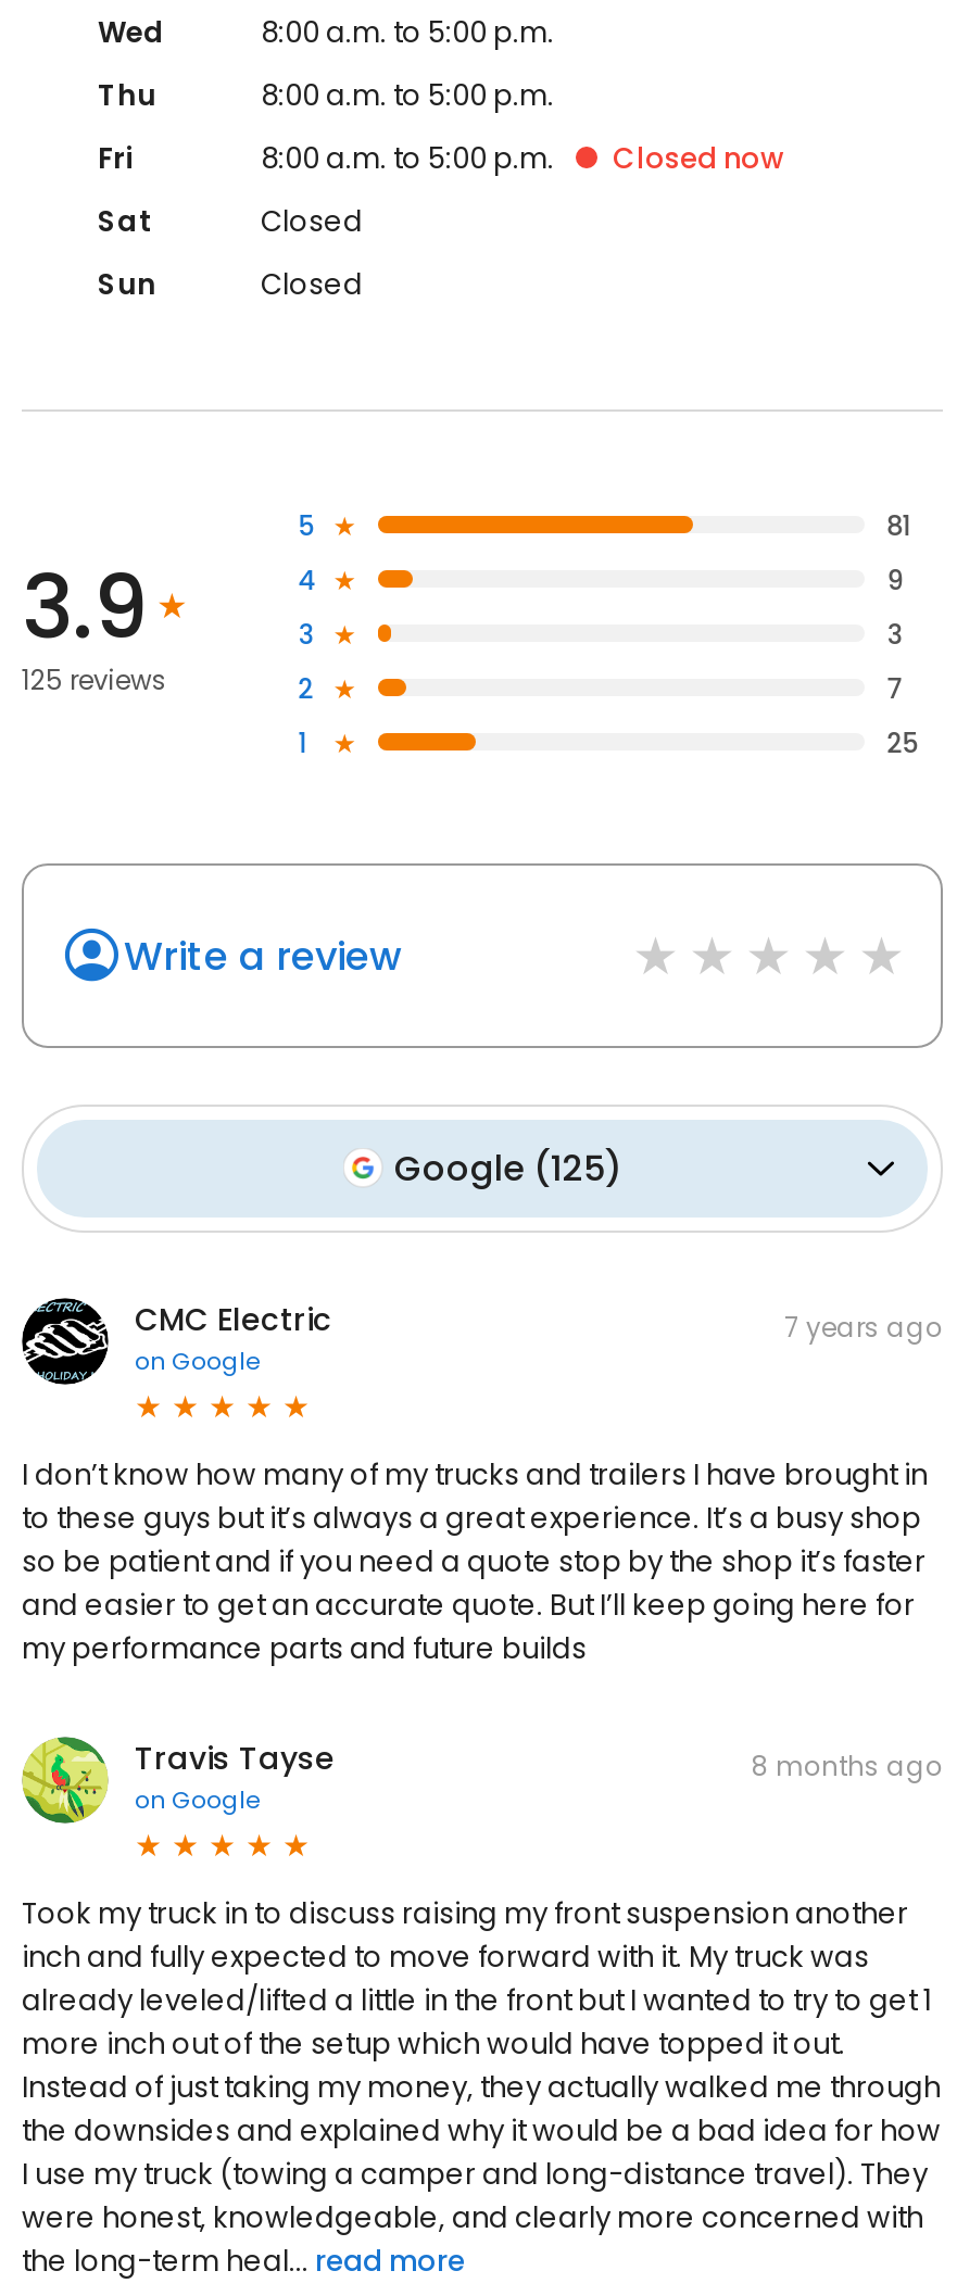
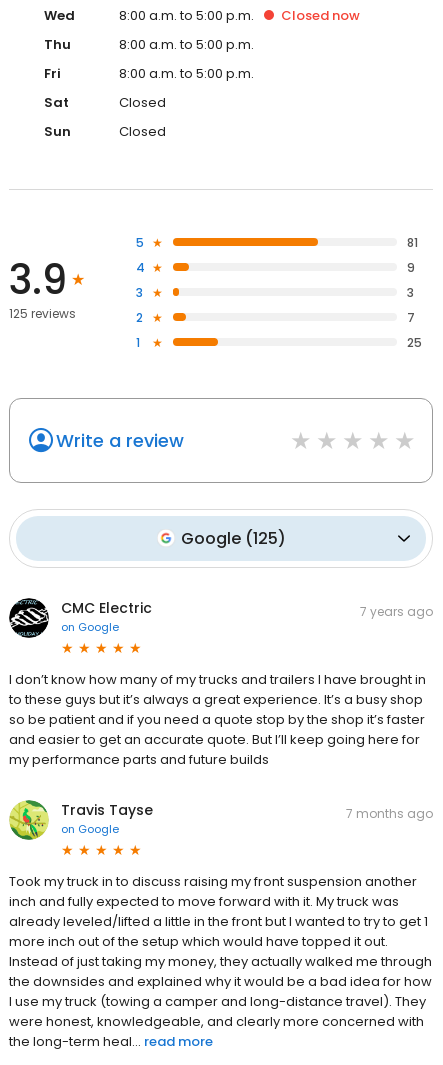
moved [613,138,784,179] -> [281,6,360,25]: Closed now
[752,1747,943,1784] 8 months ago -> [346,805,433,822] 7 months ago

